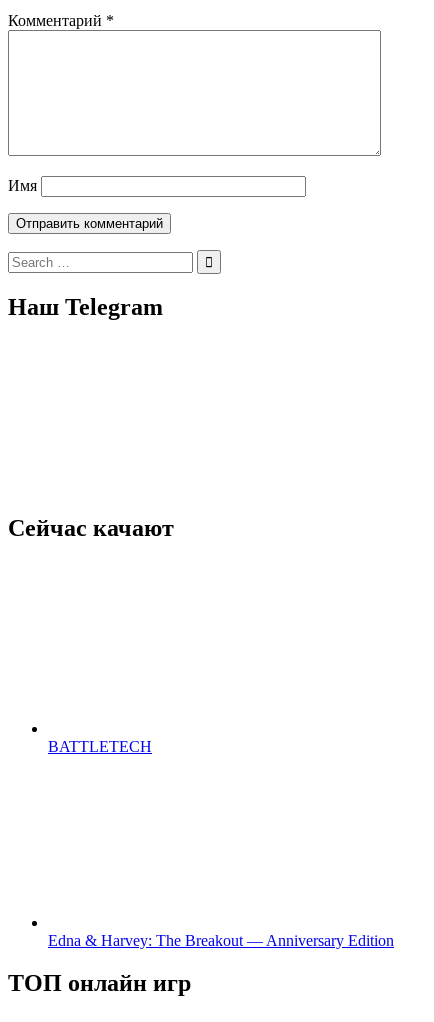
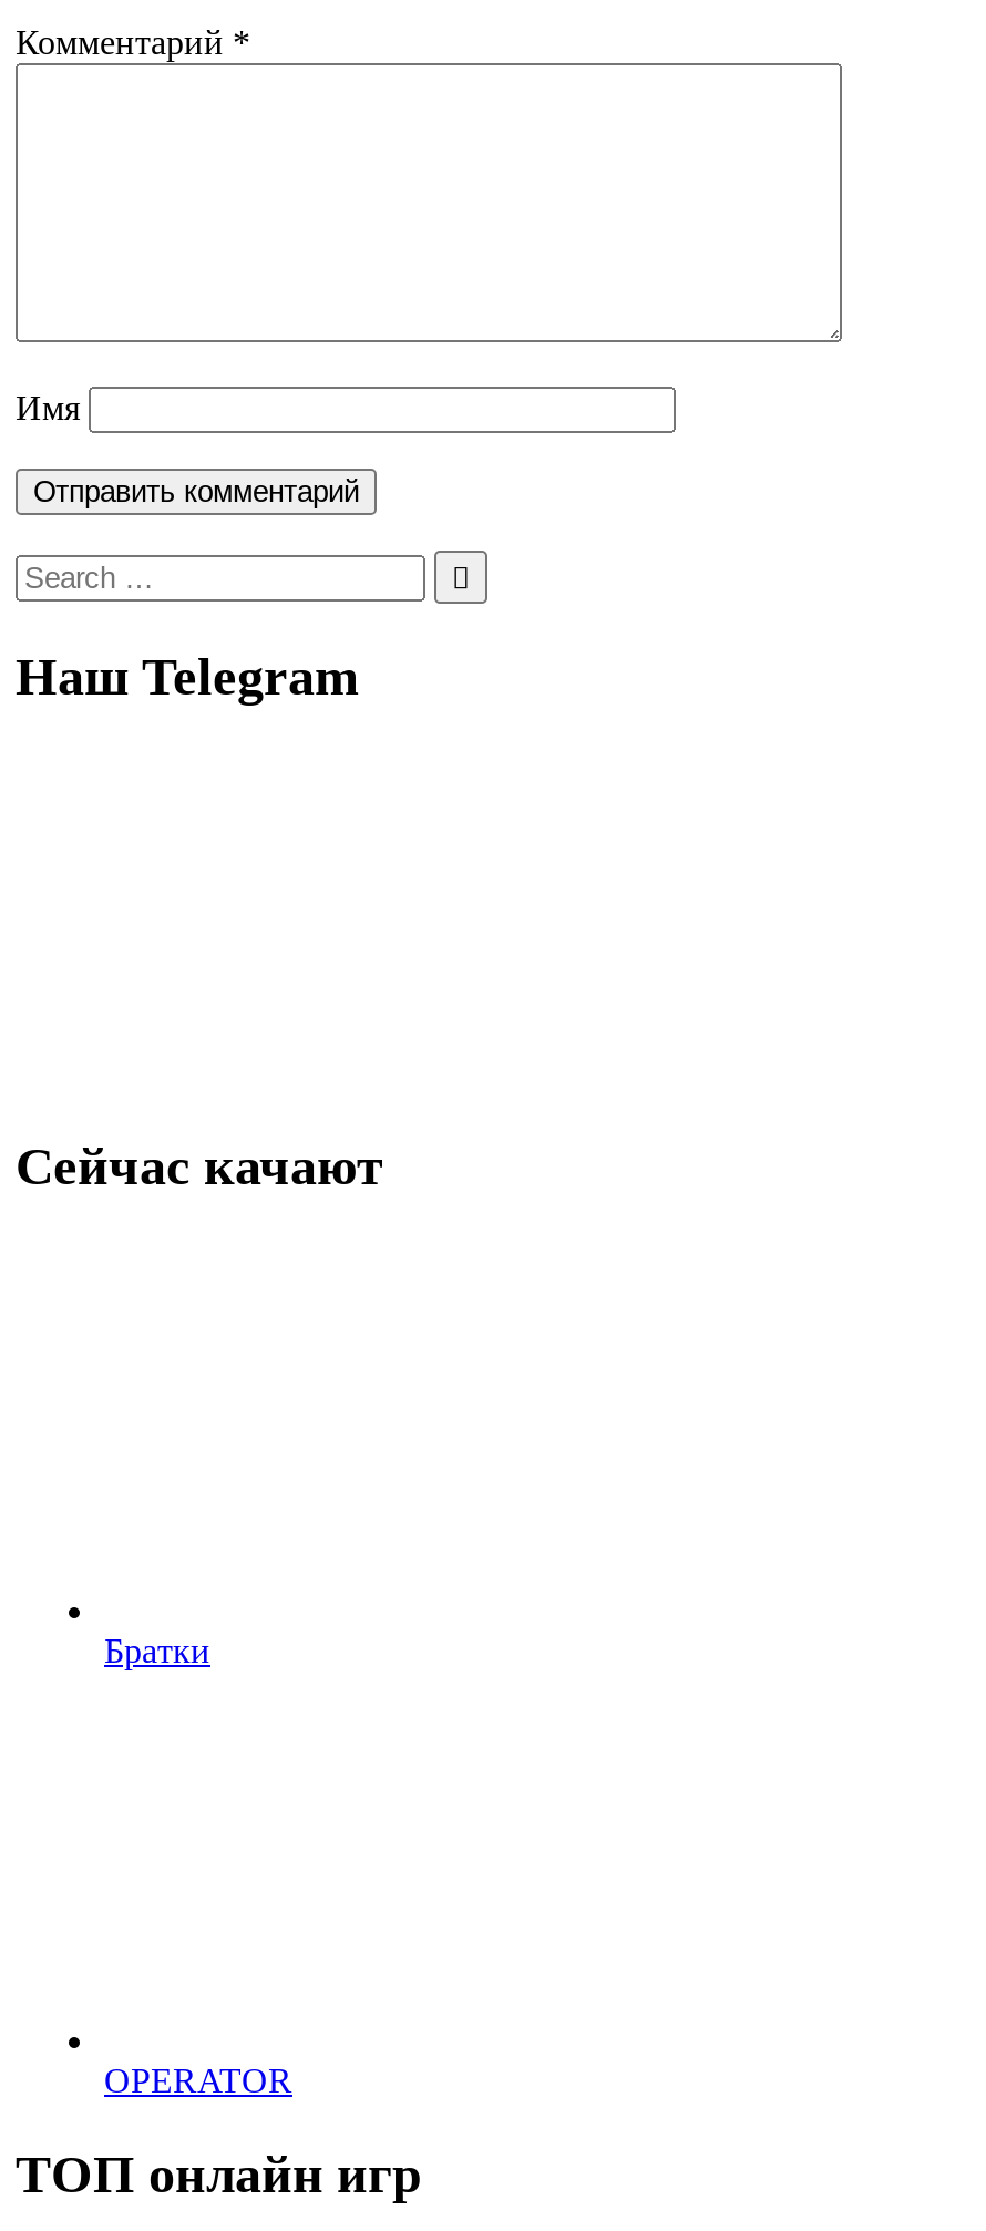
[48,738,152,755] BATTLETECH -> [104,1631,210,1669] Братки
[48,932,394,949] Edna & Harvey: The Breakout — Anniversary Edition -> [104,2061,292,2099] OPERATOR

